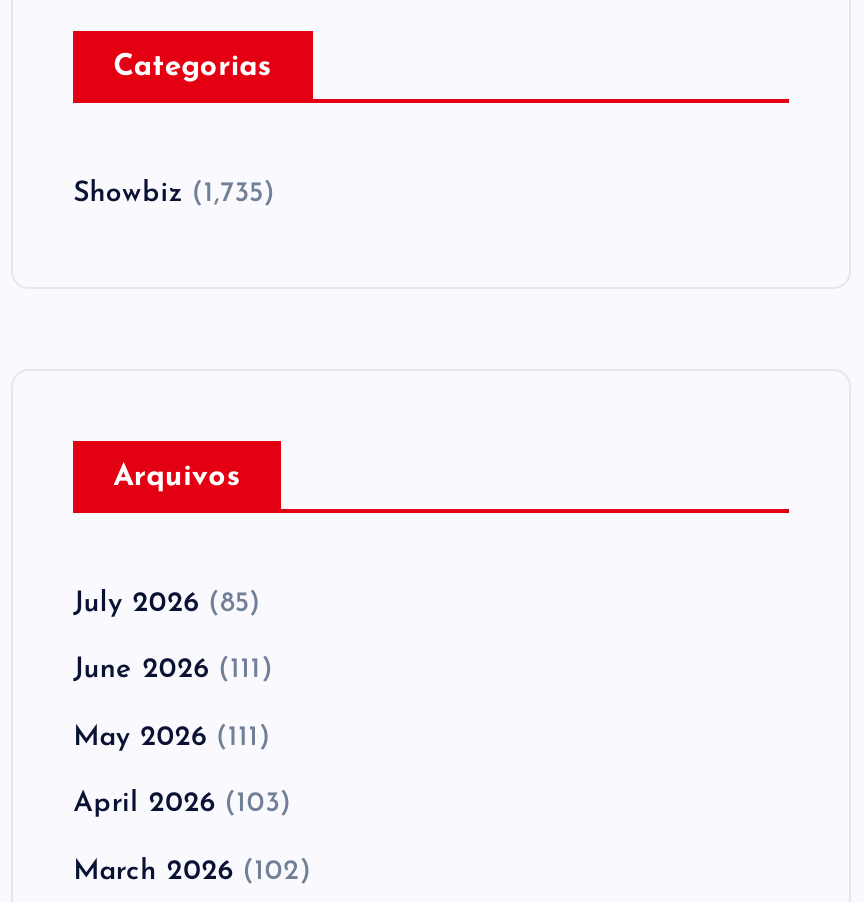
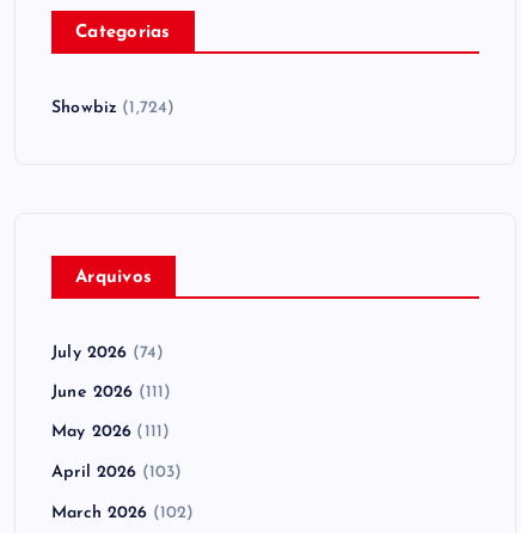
[73,178,275,208] Showbiz (1,735) -> [52,99,175,117] Showbiz (1,724)
[73,588,261,618] July 2026 (85) -> [52,344,164,362] July 2026 (74)

